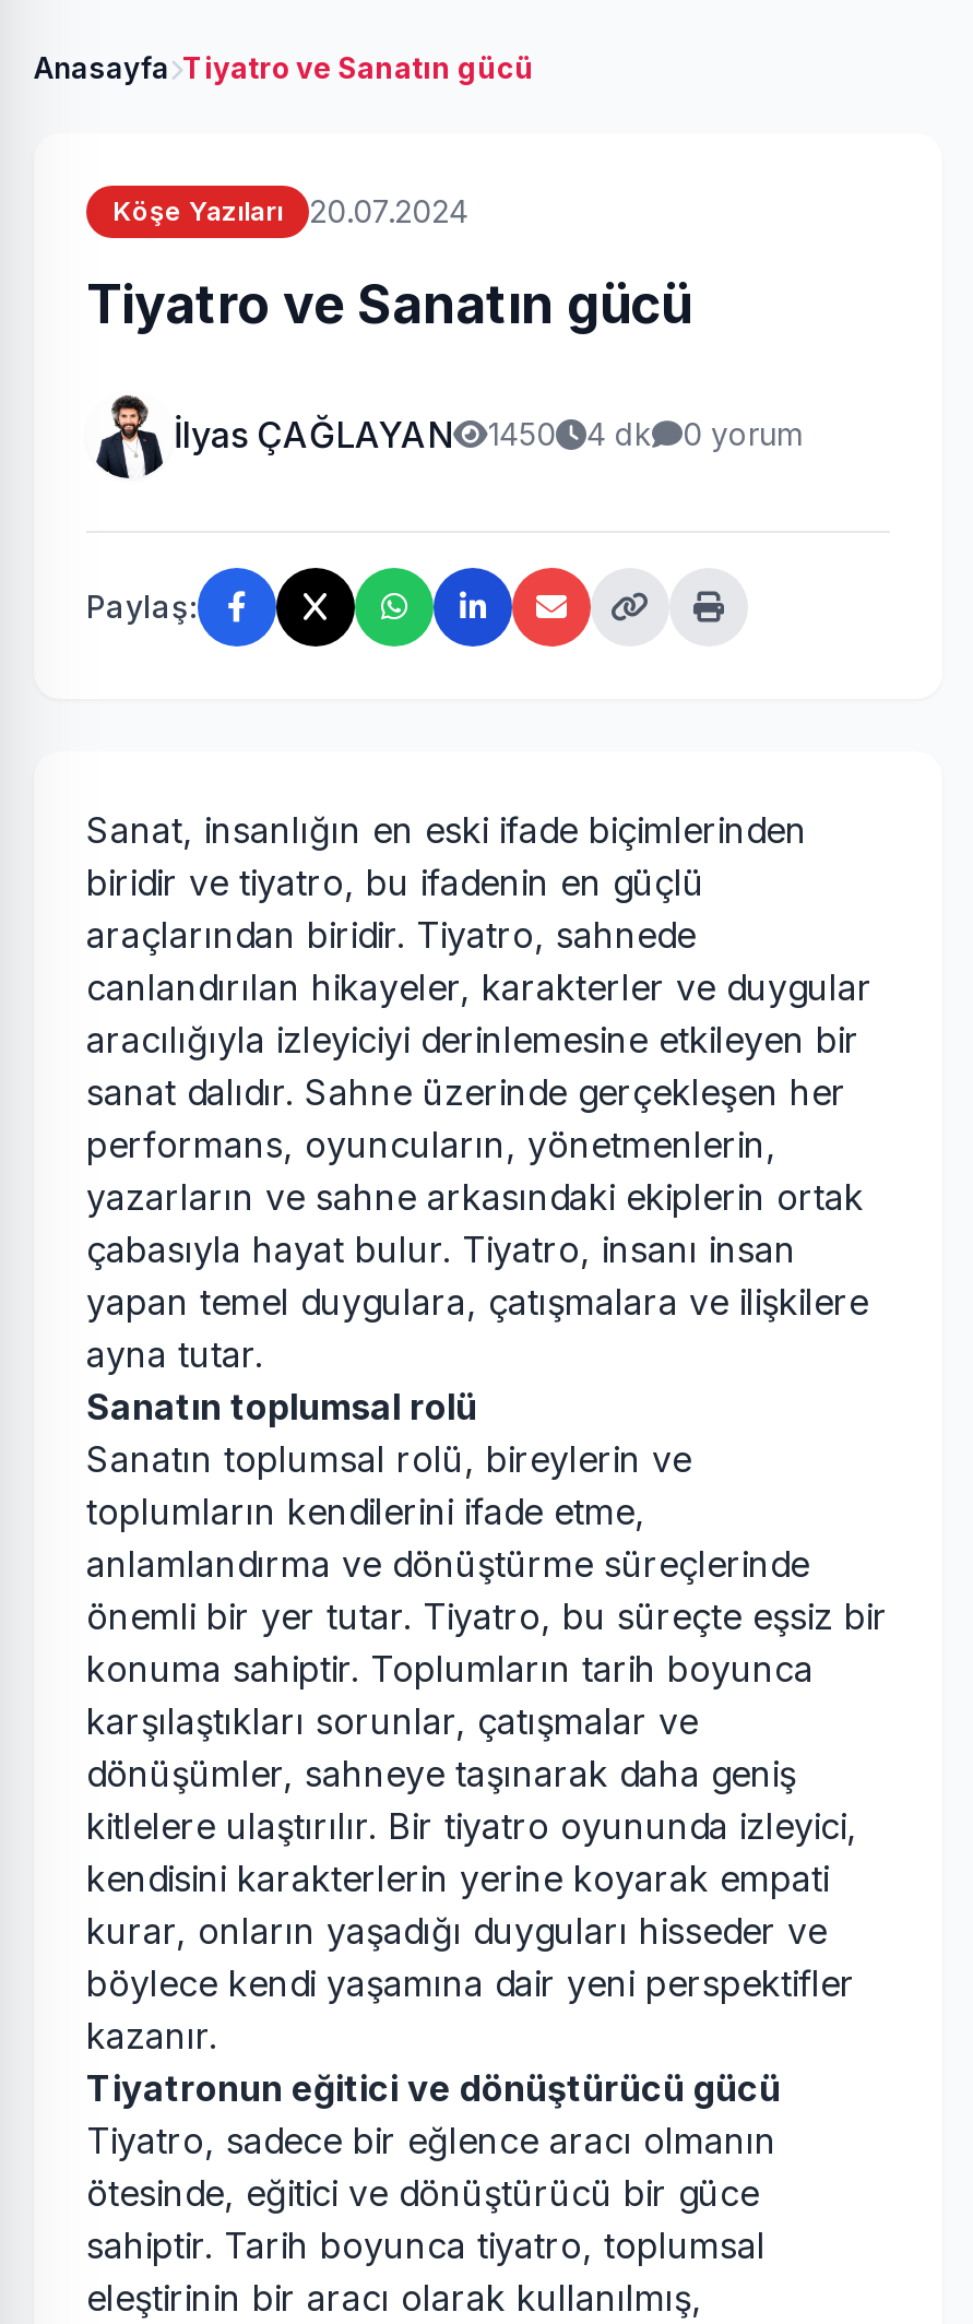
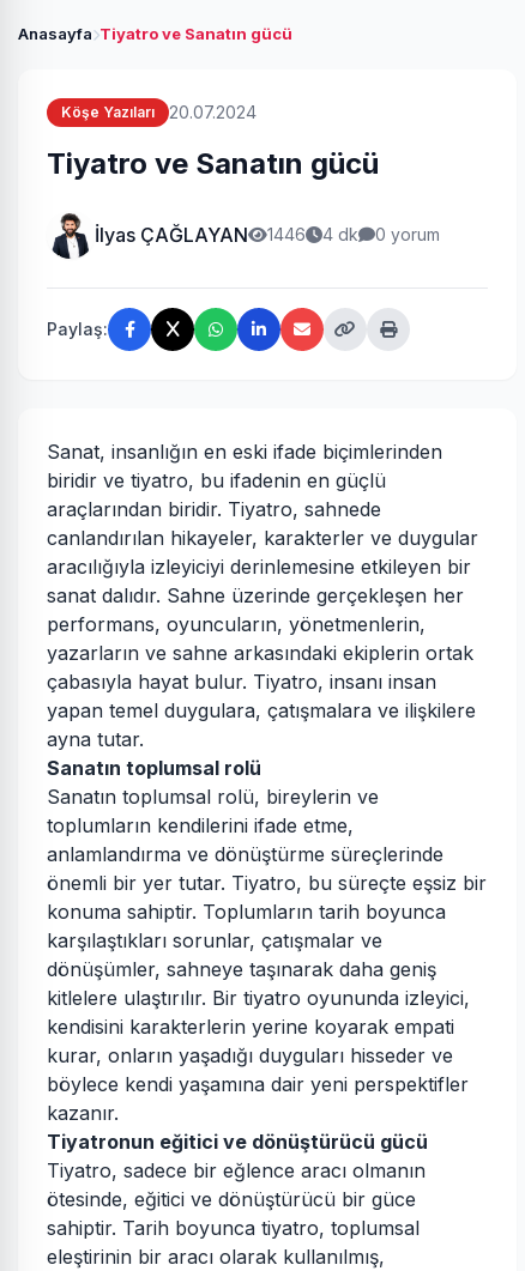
[174,413,800,456] İlyas ÇAĞLAYAN 1450 4 dk 0 yorum -> [95,223,440,247] İlyas ÇAĞLAYAN 1446 4 dk 0 yorum

